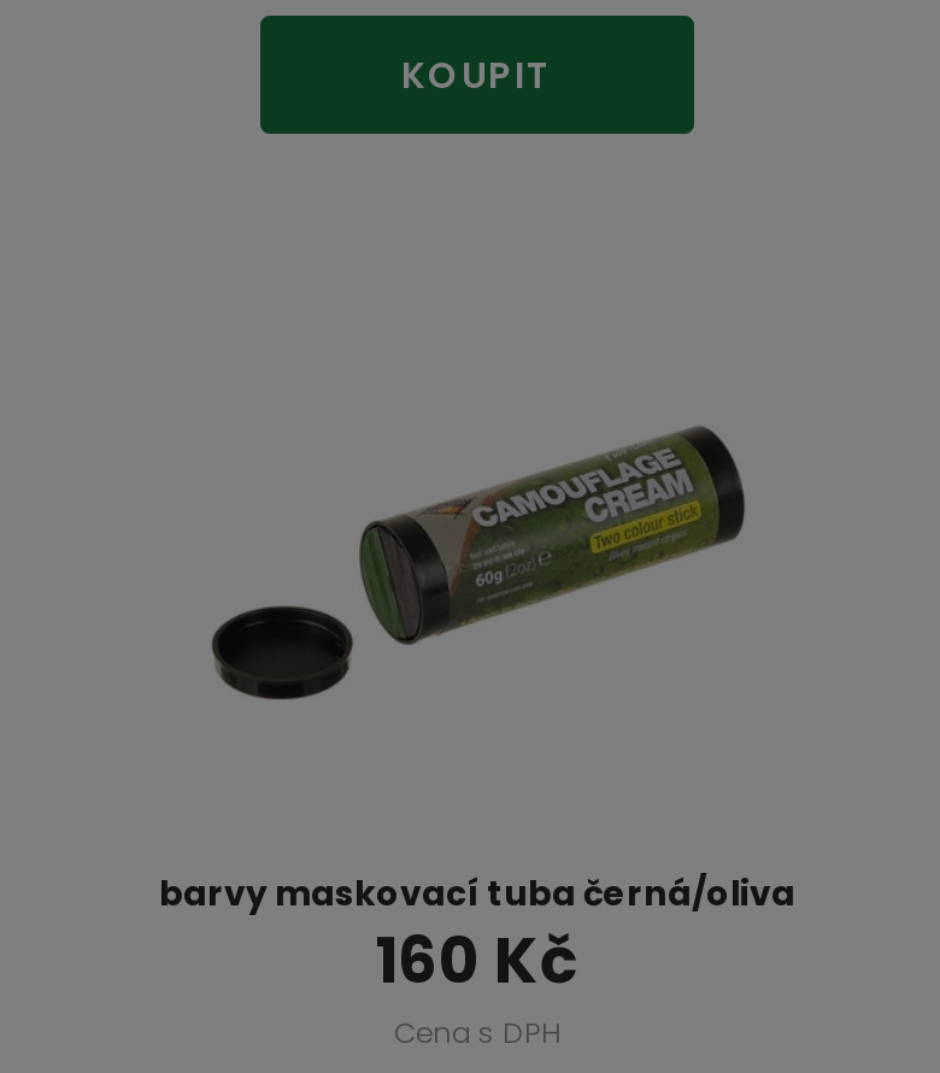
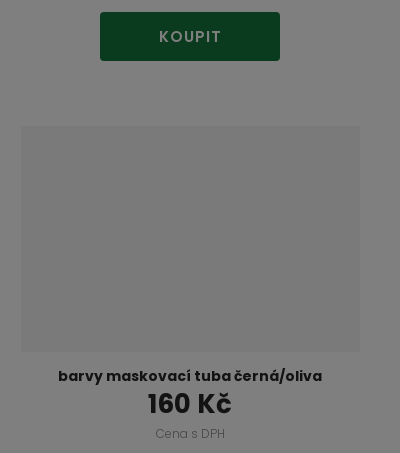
[210,424,747,702] [image] -> none

